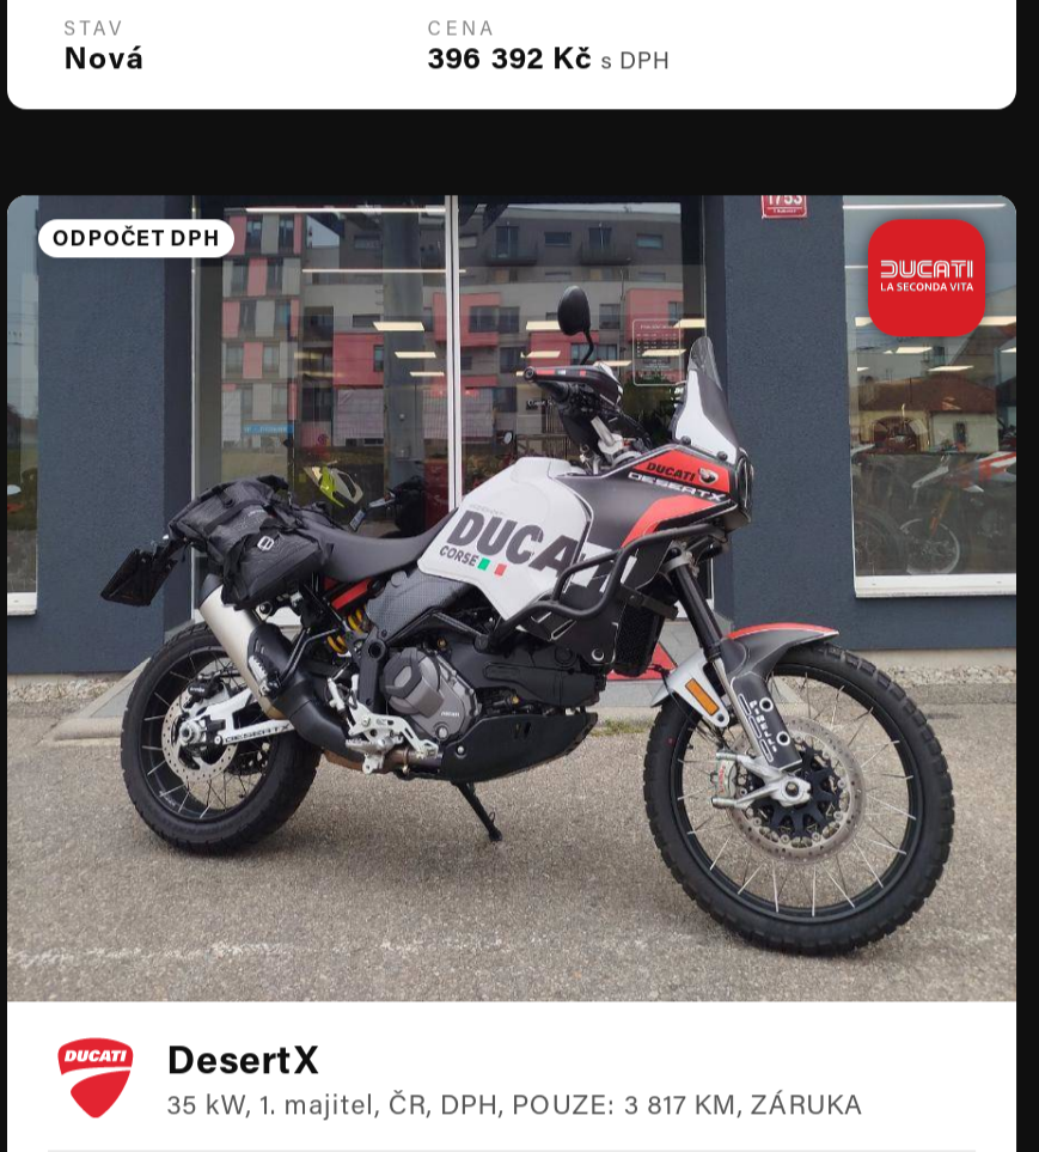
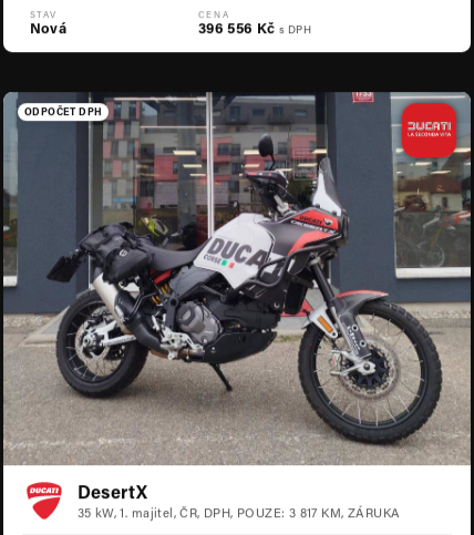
[427,35,670,76] 396 392 Kč s DPH -> [198,18,311,37] 396 556 Kč s DPH

